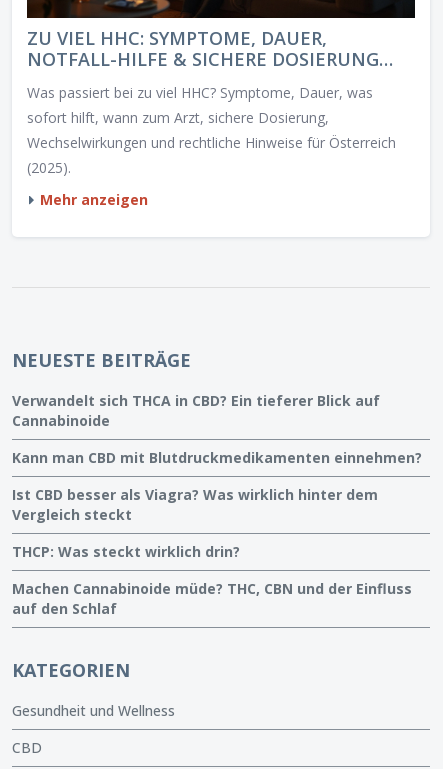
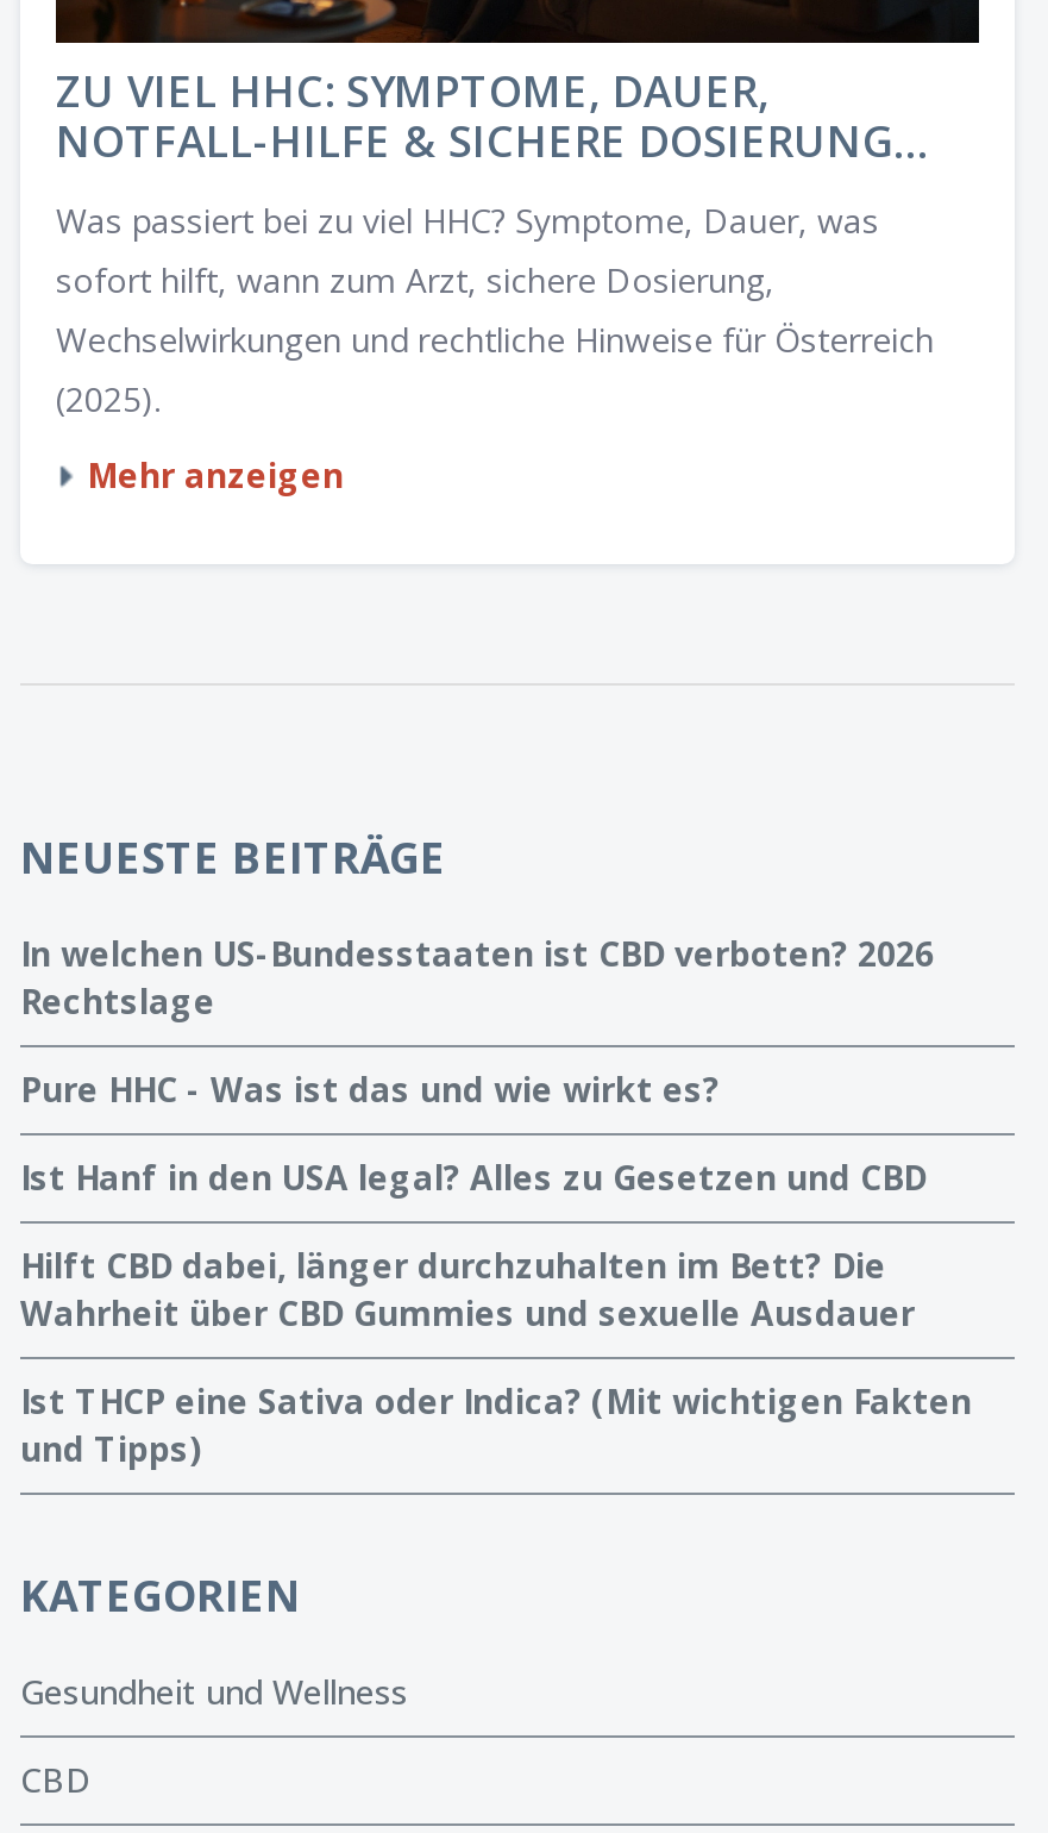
[12,391,380,430] Verwandelt sich THCA in CBD? Ein tieferer Blick auf | Cannabinoide -> [20,931,934,1024] In welchen US-Bundesstaaten ist CBD verboten? 2026 | Rechtslage
[12,448,422,467] Kann man CBD mit Blutdruckmedikamenten einnehmen? -> [20,1067,720,1112] Pure HHC - Was ist das und wie wirkt es?
[12,485,378,524] Ist CBD besser als Viagra? Was wirklich hinter dem | Vergleich steckt -> [20,1155,927,1200] Ist Hanf in den USA legal? Alles zu Gesetzen und CBD
[12,542,240,561] THCP: Was steckt wirklich drin? -> [20,1243,915,1336] Hilft CBD dabei, länger durchzuhalten im Bett? Die | Wahrheit über CBD Gummies und sexuelle Ausdauer
[12,579,412,618] Machen Cannabinoide müde? THC, CBN und der Einfluss | auf den Schlaf -> [20,1379,972,1472] Ist THCP eine Sativa oder Indica? (Mit wichtigen Fakten | und Tipps)

